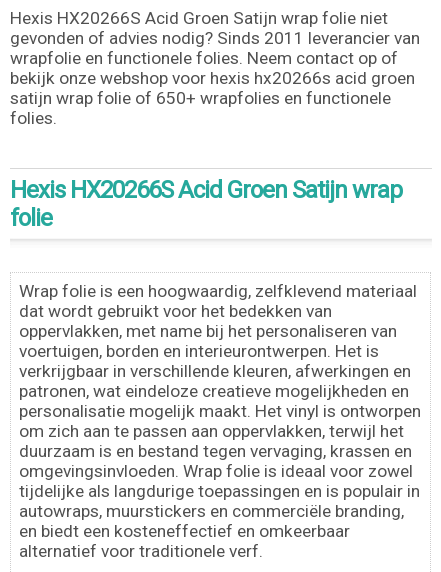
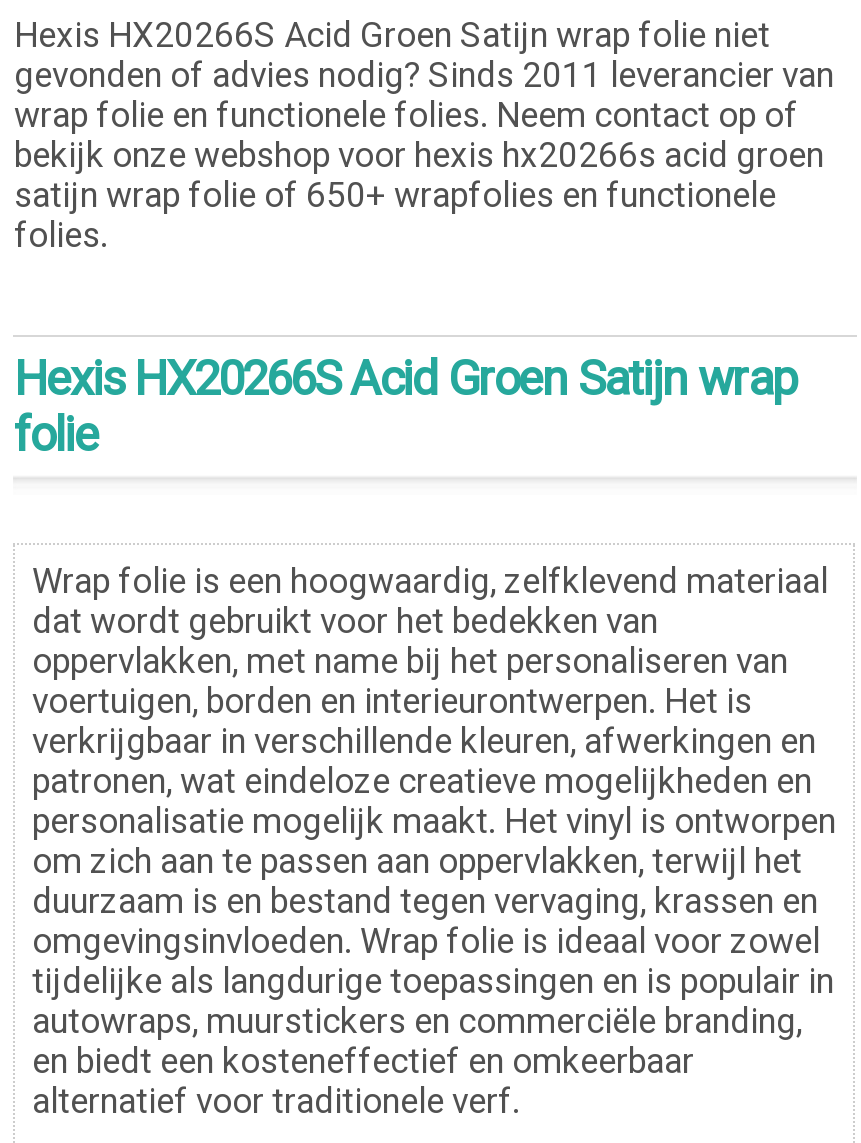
[10,48,398,68] wrapfolie en functionele folies. Neem contact op of -> [14,95,798,135] wrap folie en functionele folies. Neem contact op of

